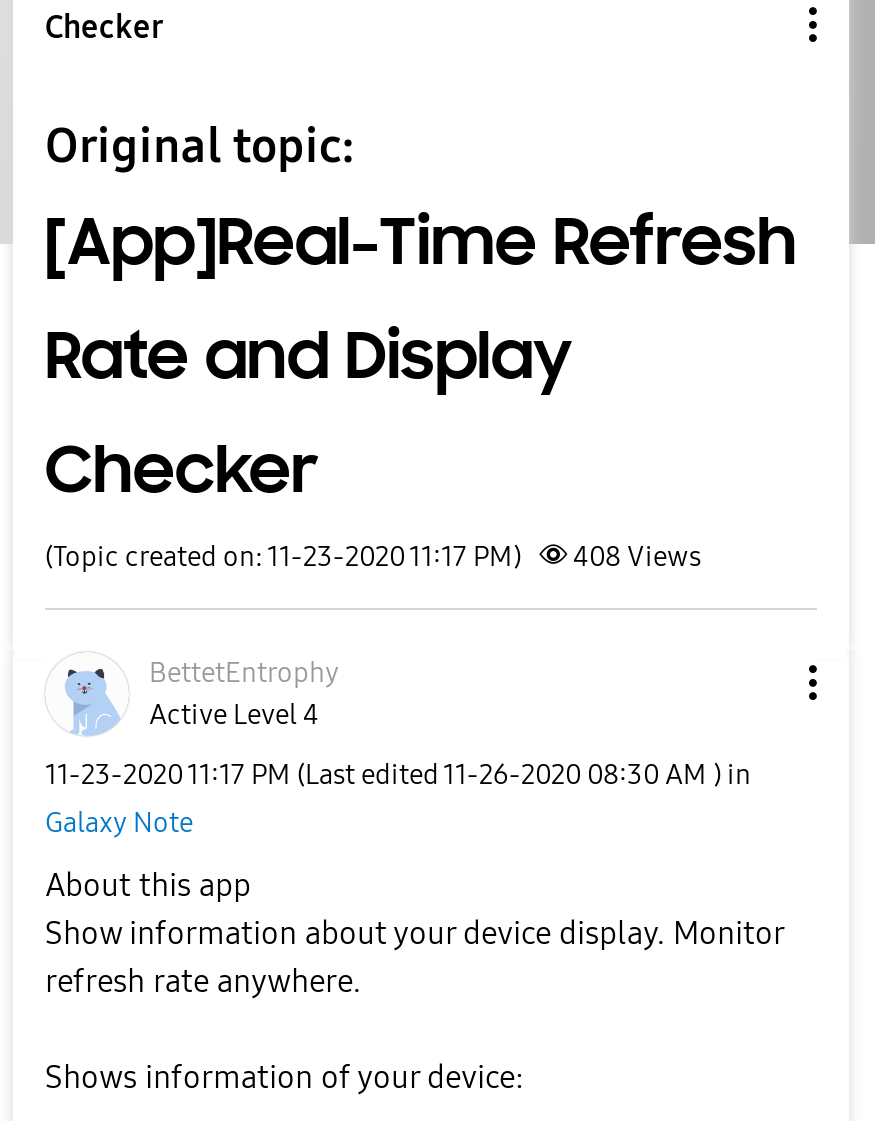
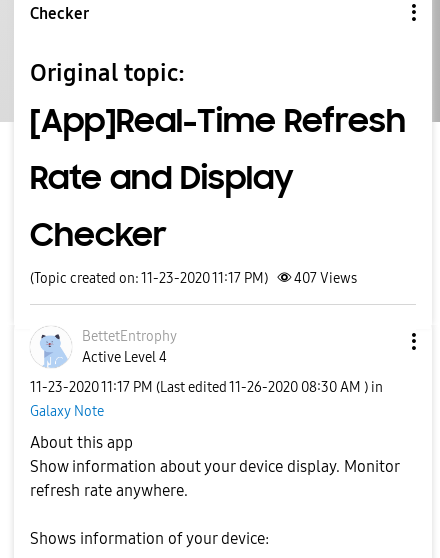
[45,540,701,574] (Topic created on: 11-23-2020 11:17 PM) 408 Views -> [30,270,357,287] (Topic created on: 11-23-2020 11:17 PM) 407 Views

